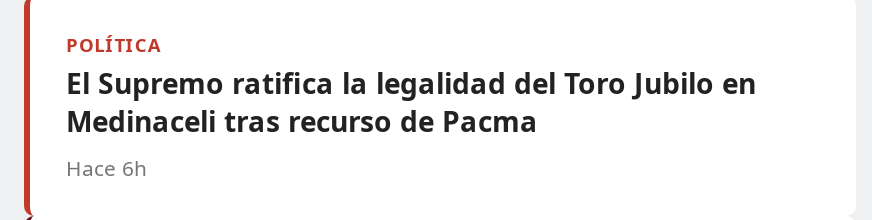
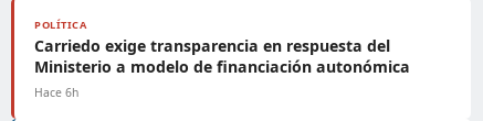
[66,64,756,140] El Supremo ratifica la legalidad del Toro Jubilo en | Medinaceli tras recurso de Pacma -> [34,35,410,77] Carriedo exige transparencia en respuesta del | Ministerio a modelo de financiación autonómica

